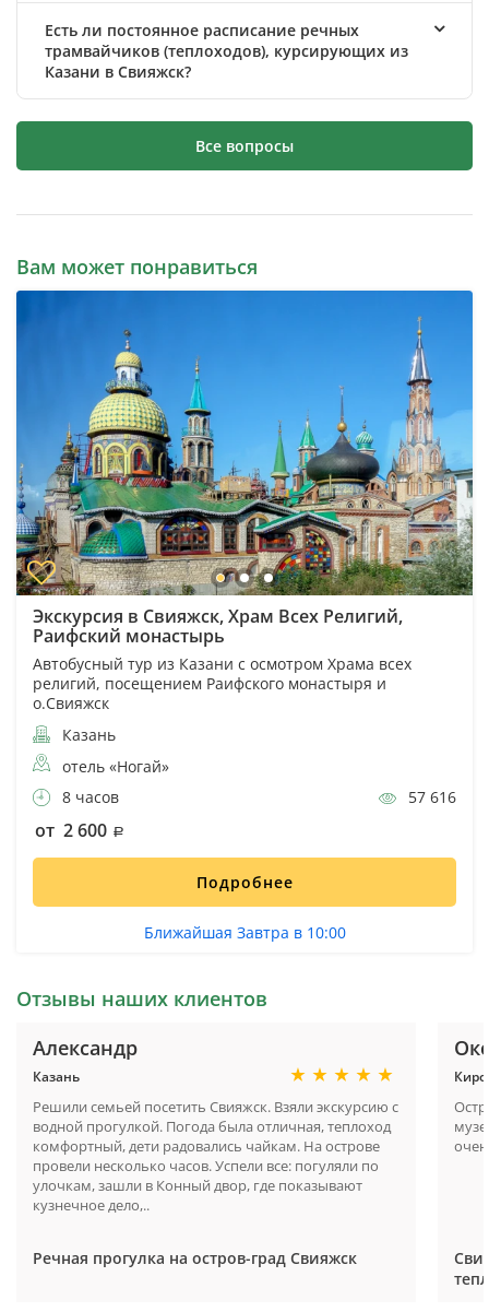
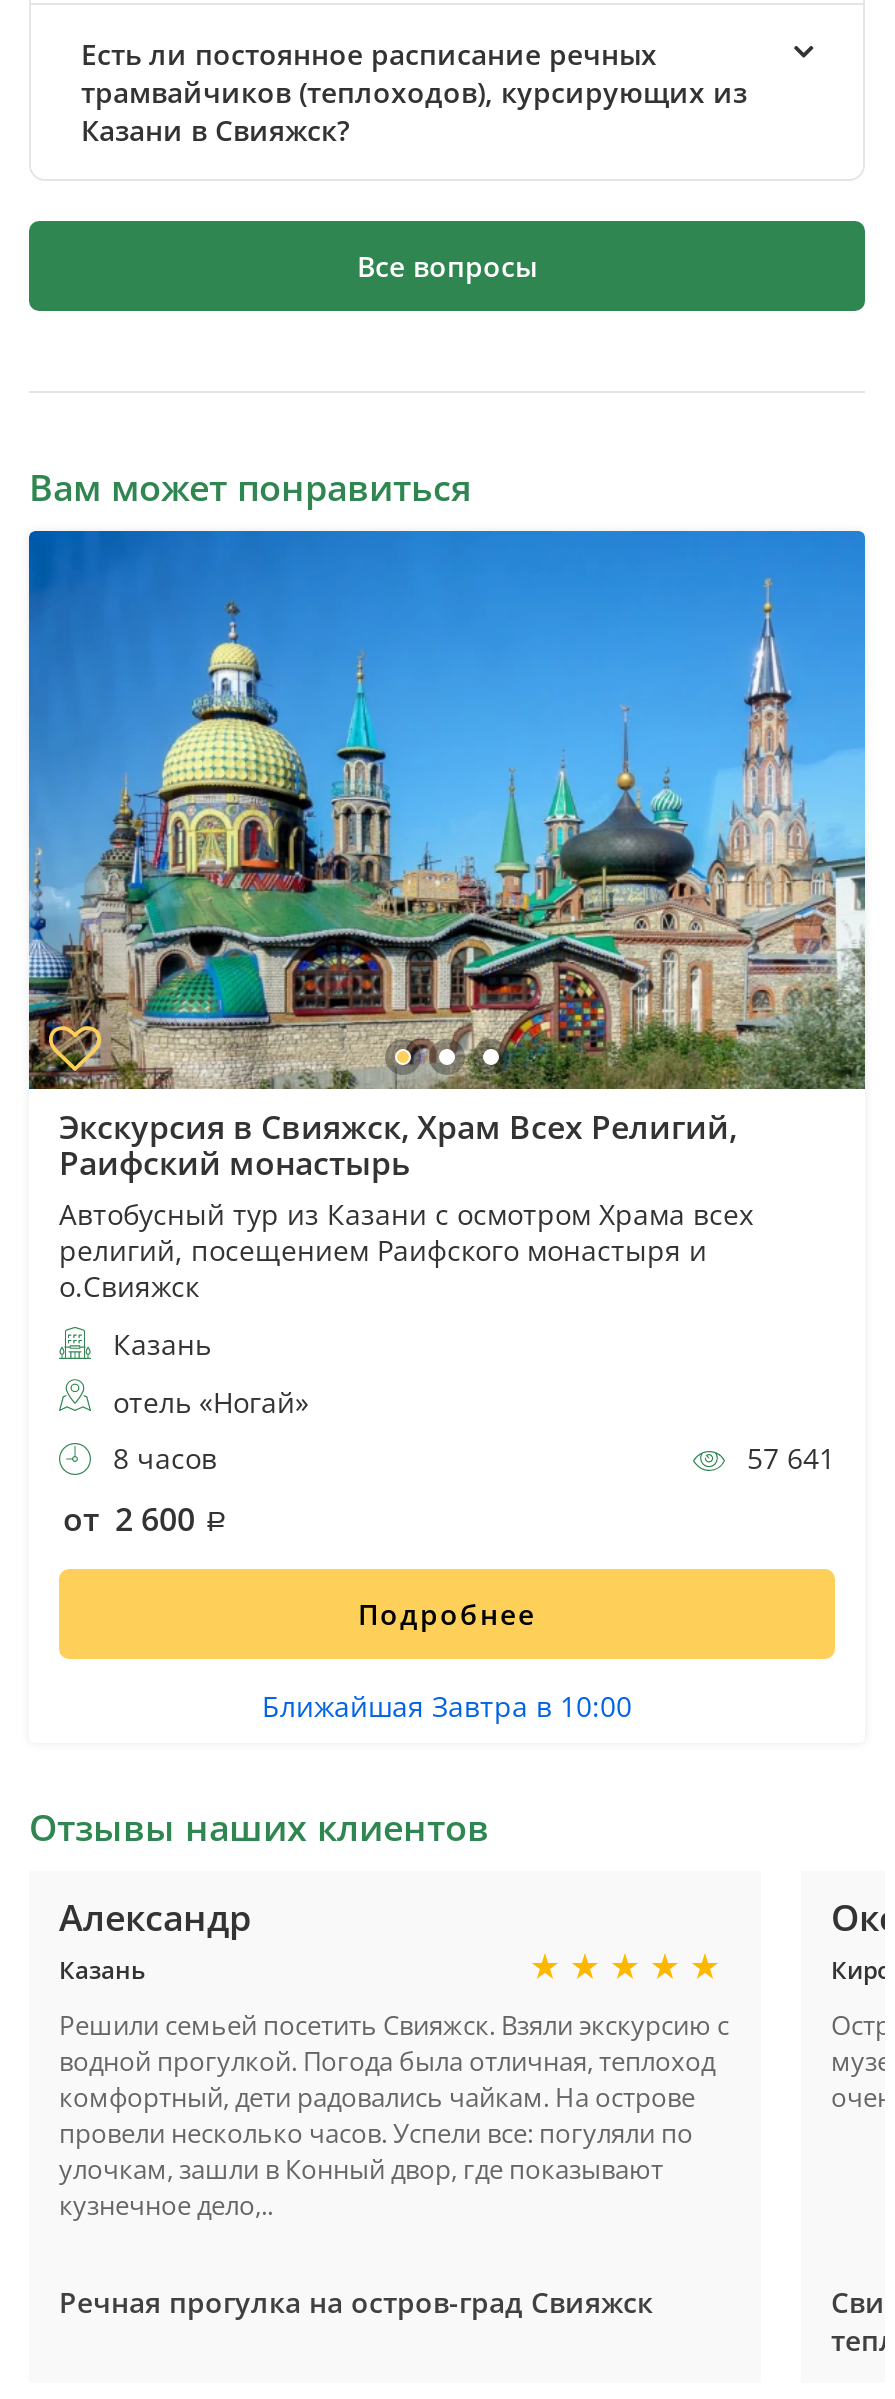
[404,787,456,807] 57 616 -> [739,1439,835,1477] 57 641

